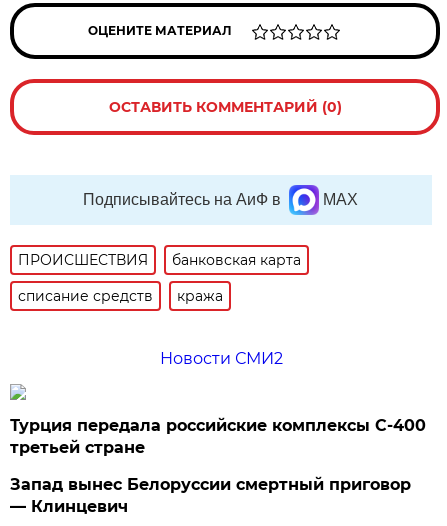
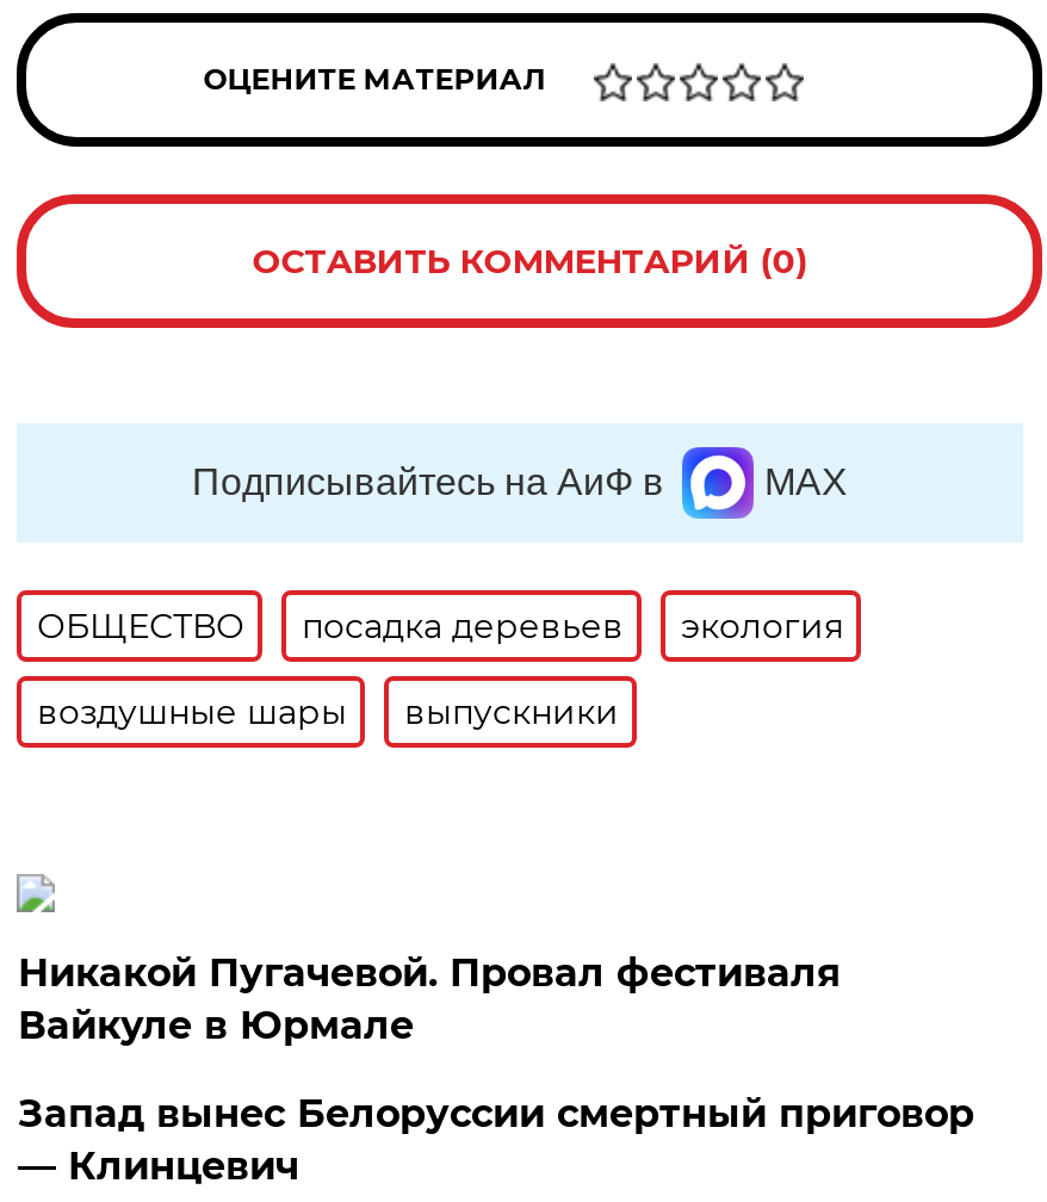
[18,251,301,368] ПРОИСШЕСТВИЯ | банковская карта | списание средств | кража | Новости СМИ2 -> [37,605,843,733] ОБЩЕСТВО | посадка деревьев | экология | воздушные шары | выпускники
[10,416,426,457] Турция передала российские комплексы С-400 | третьей стране -> [18,950,840,1048] Никакой Пугачевой. Провал фестиваля | Вайкуле в Юрмале

